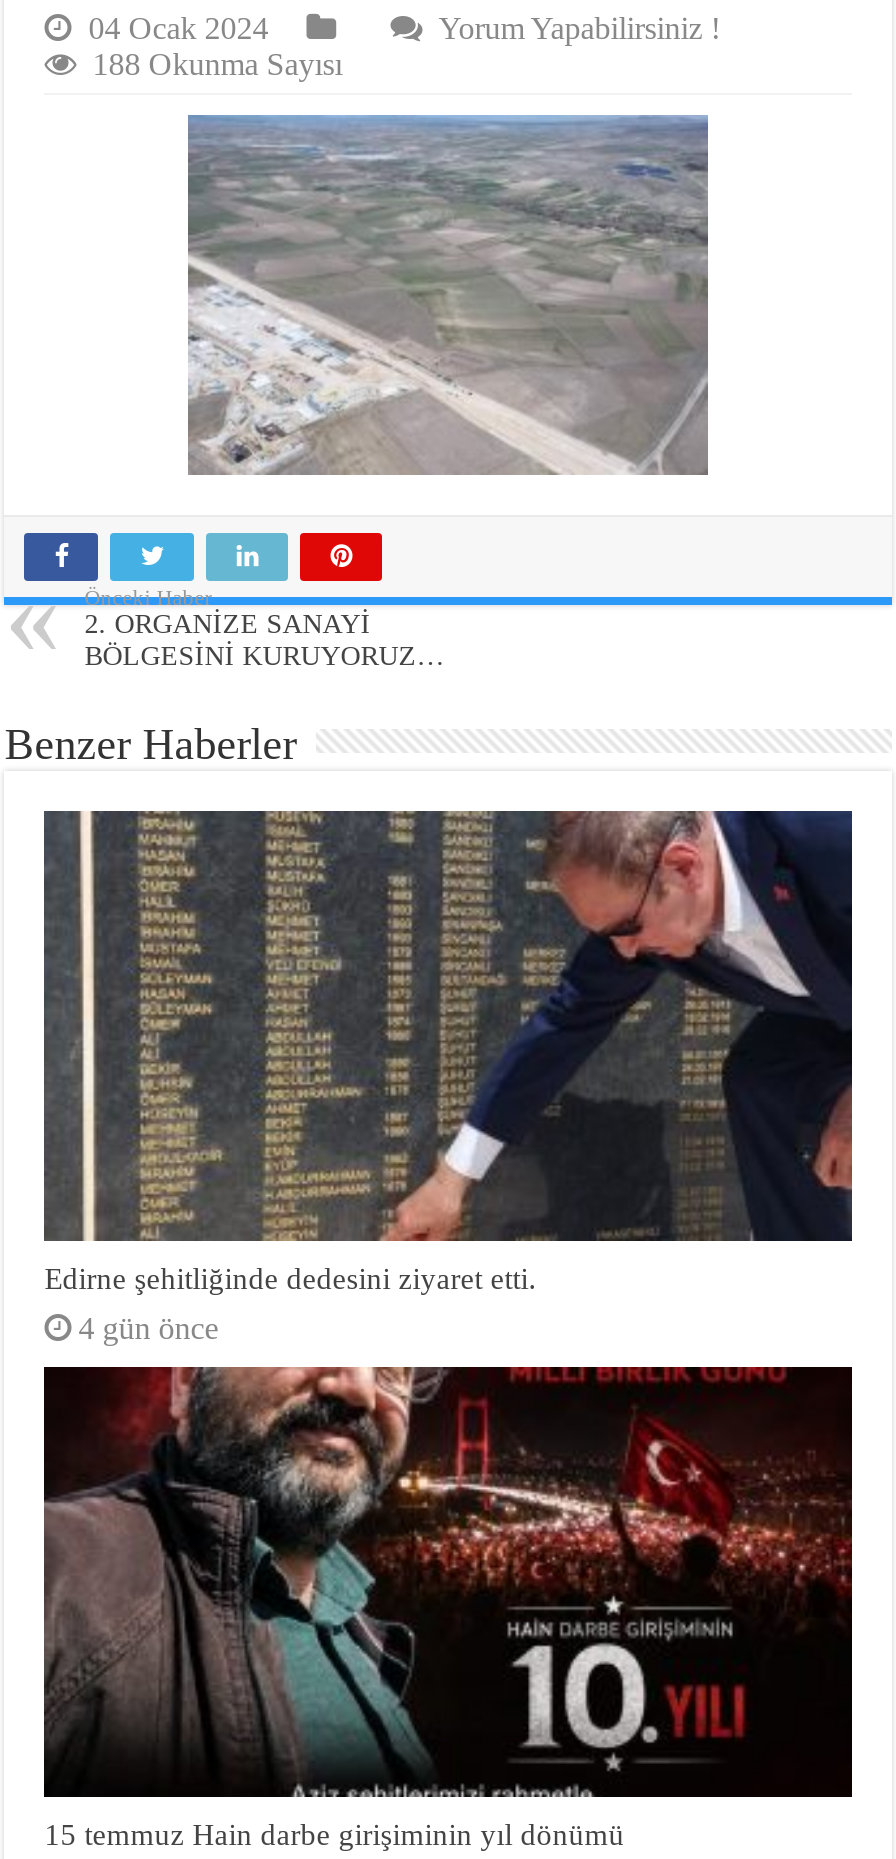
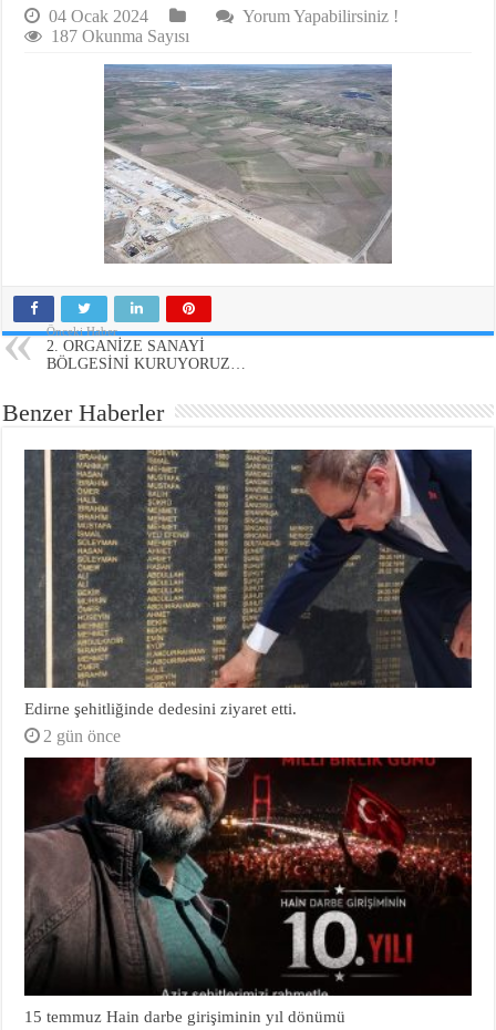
[92,48,342,82] 188 Okunma Sayısı -> [51,27,190,46] 187 Okunma Sayısı
[78,1311,218,1345] 4 gün önce -> [43,727,121,745] 2 gün önce

